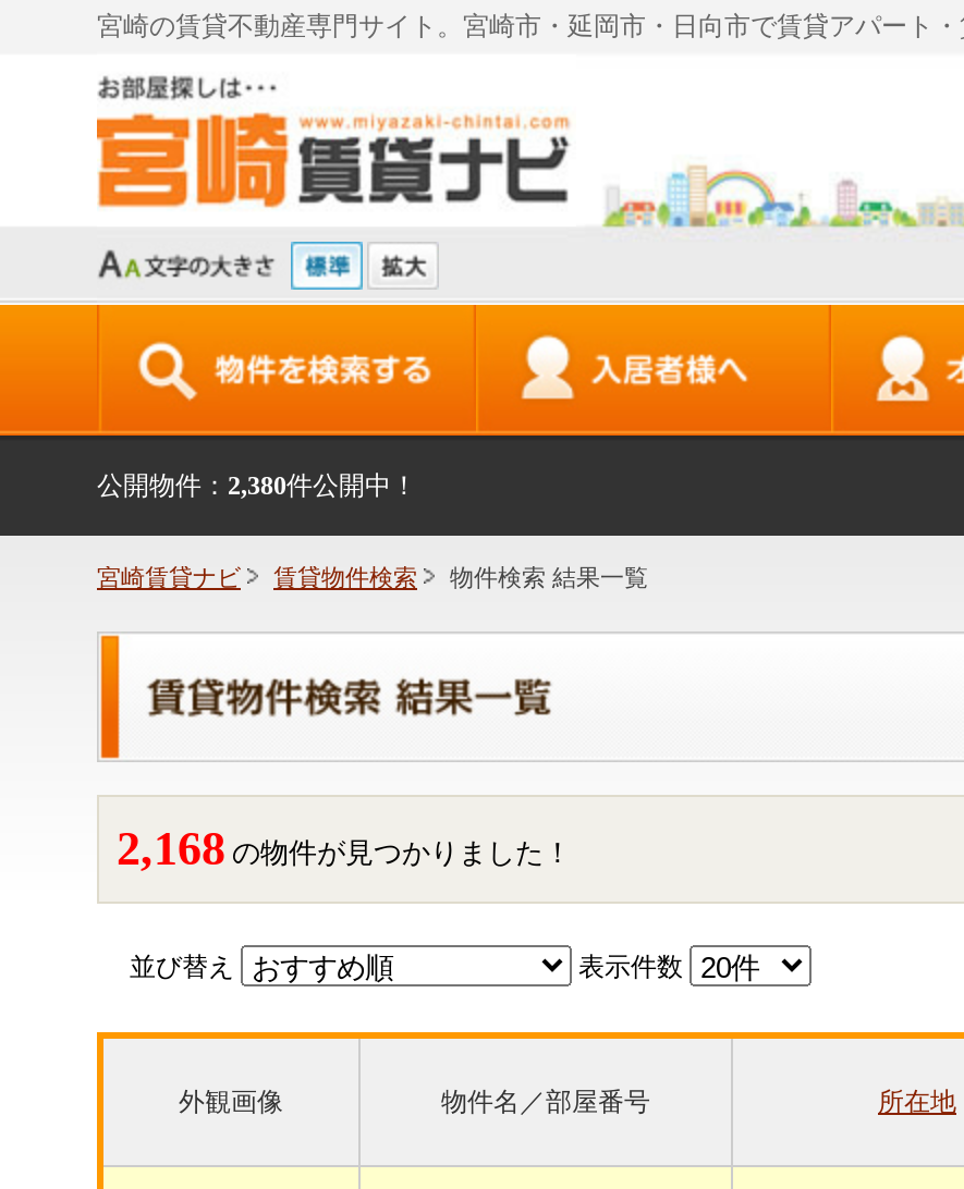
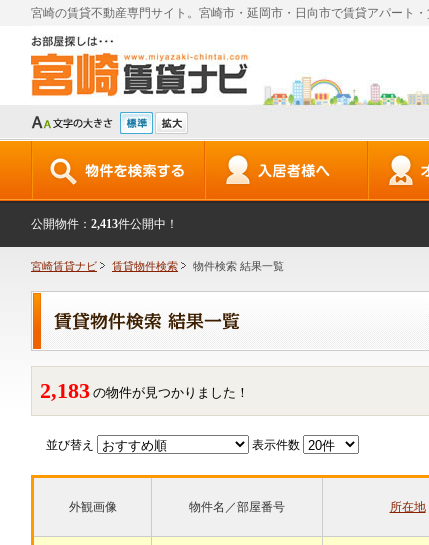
[97,470,417,501] 公開物件：2,380件公開中！ -> [31,217,178,231] 公開物件：2,413件公開中！
[117,821,572,875] 2,168 の物件が見つかりました！ -> [40,378,249,403] 2,183 の物件が見つかりました！

